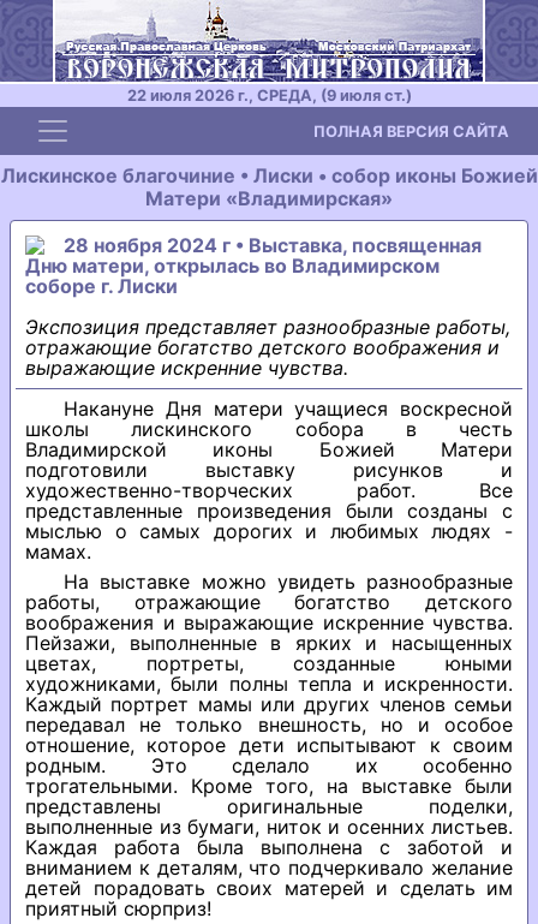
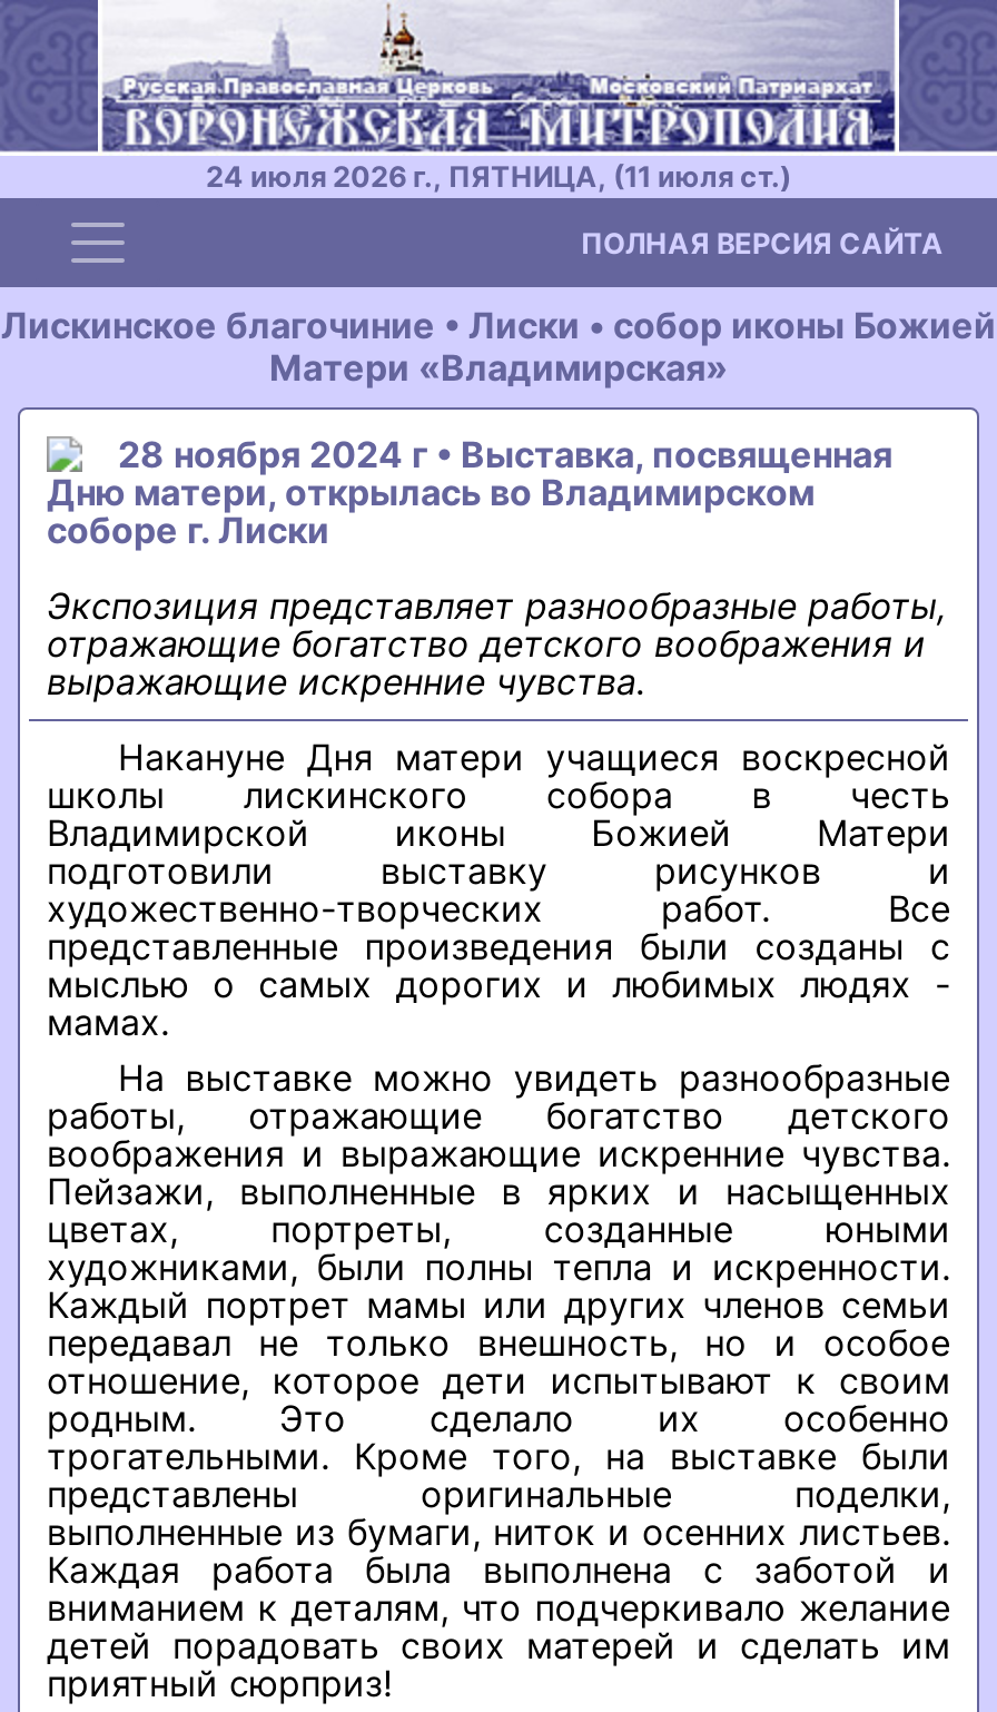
[127,87,411,105] 22 июля 2026 г., СРЕДА, (9 июля ст.) -> [206,160,791,194] 24 июля 2026 г., ПЯТНИЦА, (11 июля ст.)

